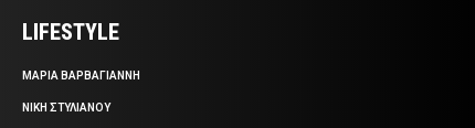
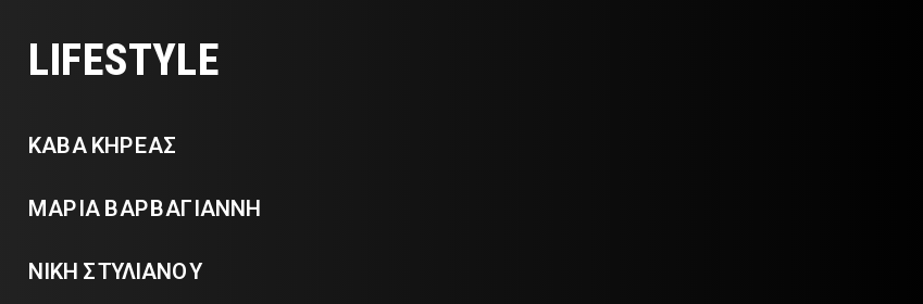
none -> [28,134,178,158] ΚΑΒΑ ΚΗΡΕΑΣ

